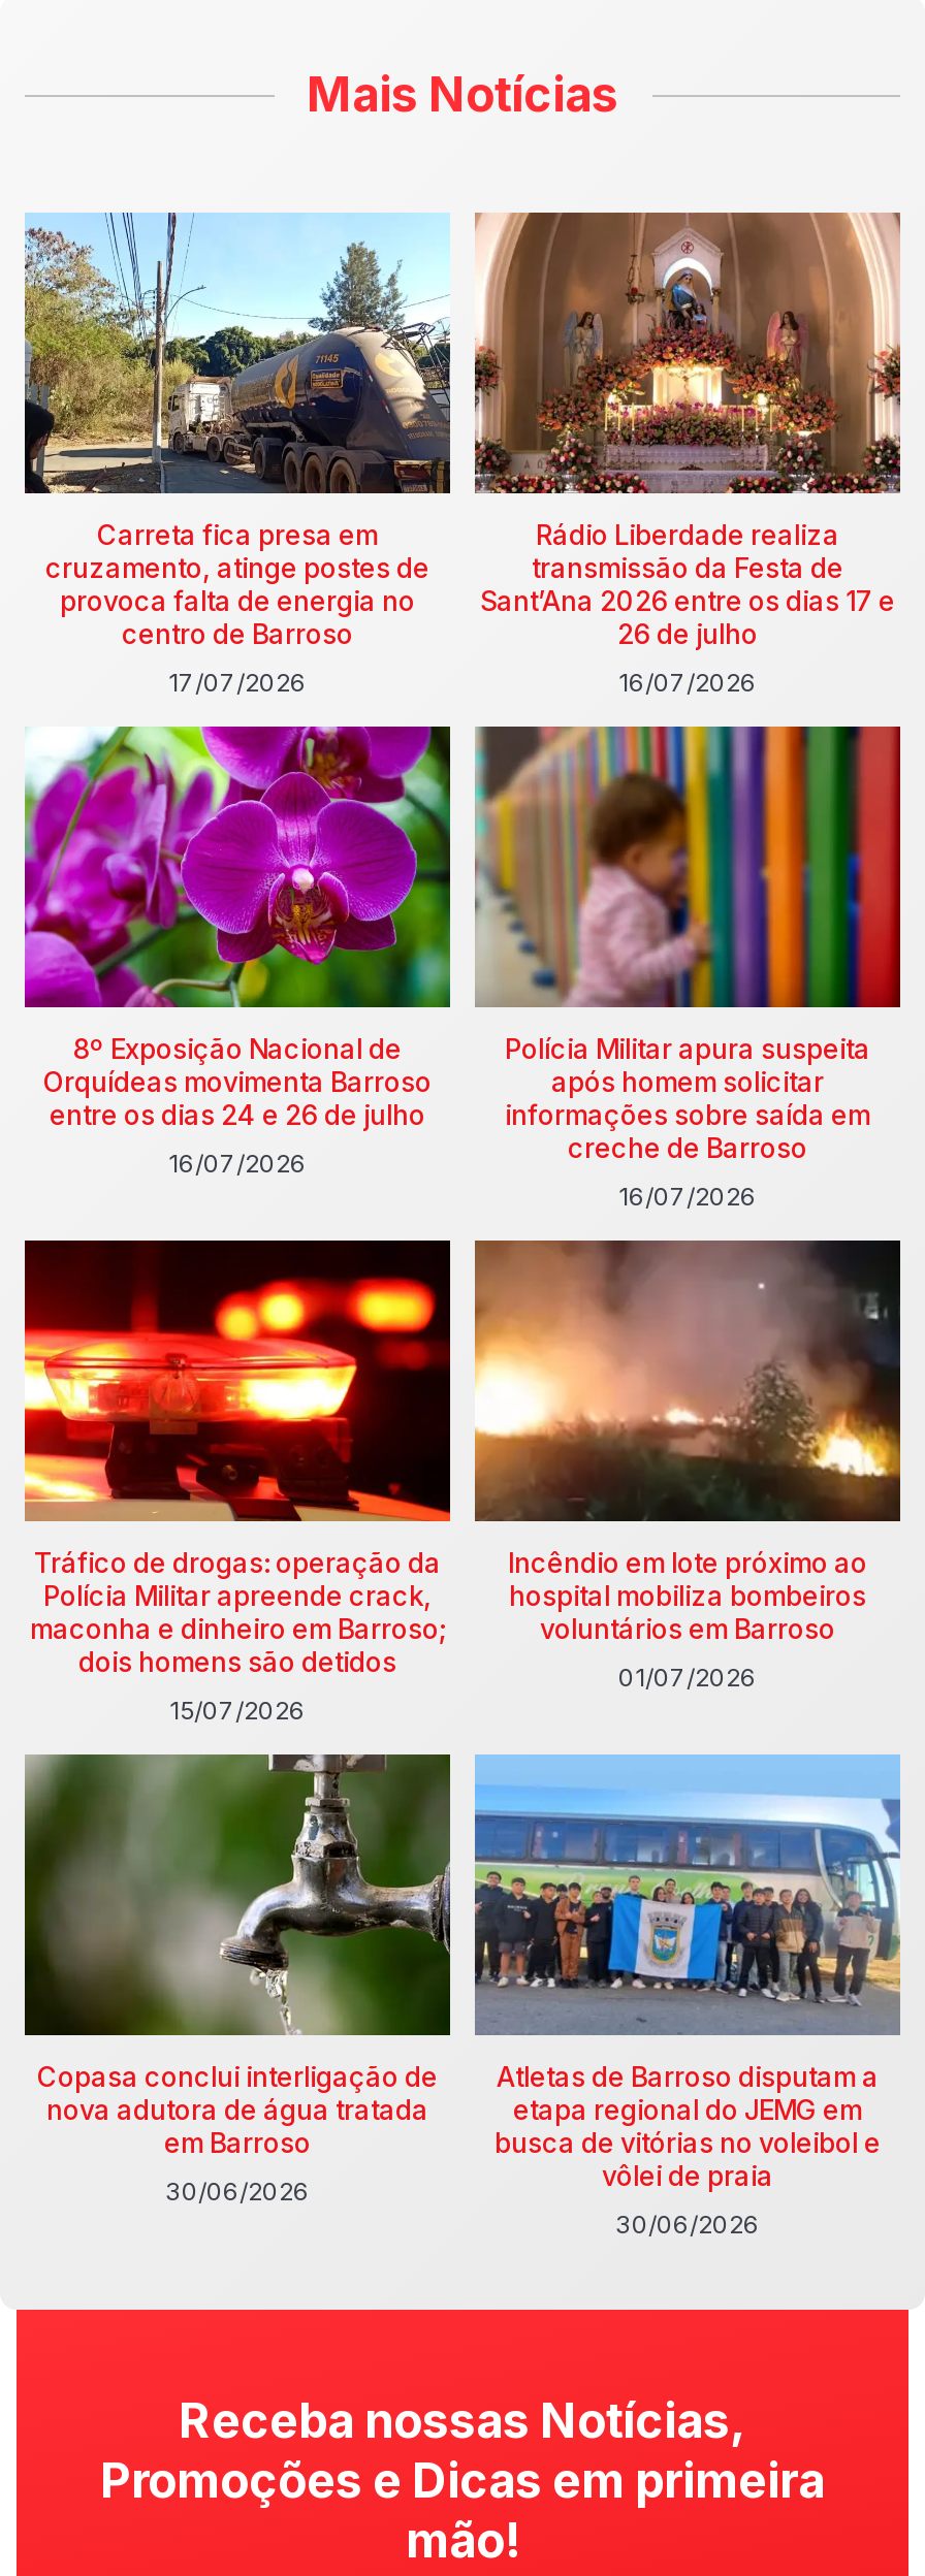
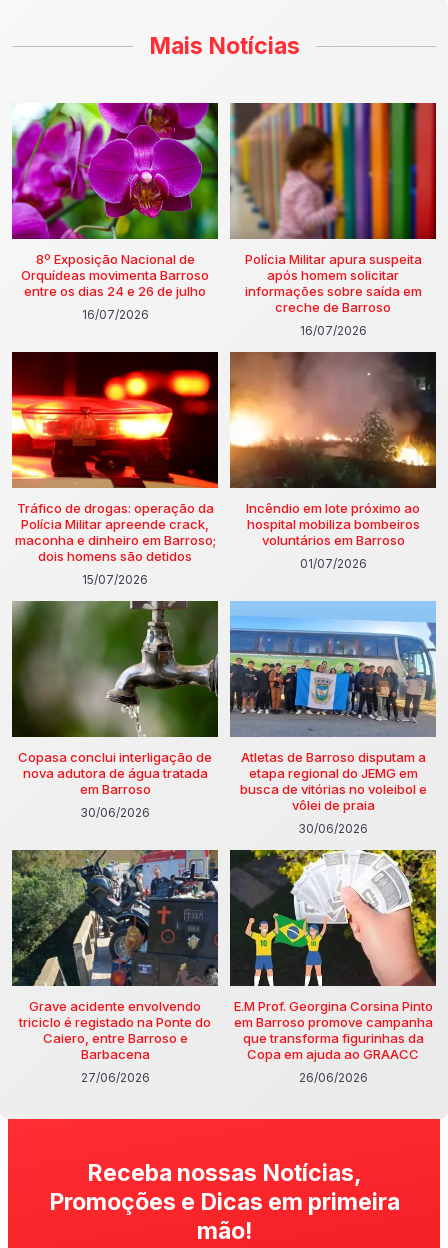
[23,213,450,698] [image] | Carreta fica presa em | cruzamento, atinge postes de | provoca falta de energia no | centro de Barroso | 17/07/2026 -> none
[475,211,902,698] [image] | Rádio Liberdade realiza | transmissão da Festa de | Sant’Ana 2026 entre os dias 17 e | 26 de julho | 16/07/2026 -> none
moved [21,722,881,2240] -> [10,101,426,836]: [image] | 8º Exposição Nacional de | Orquídeas movimenta Barroso | ... | vôlei de praia | 30/06/2026
none -> [12,849,218,1085] [image] | Grave acidente envolvendo | triciclo é registado na Ponte do | Caiero, entre Barroso e | Barbacena | 27/06/2026
none -> [229,849,437,1085] [image] | E.M Prof. Georgina Corsina Pinto | em Barroso promove campanha | que transforma figurinhas da | Copa em ajuda ao GRAACC | 26/06/2026

